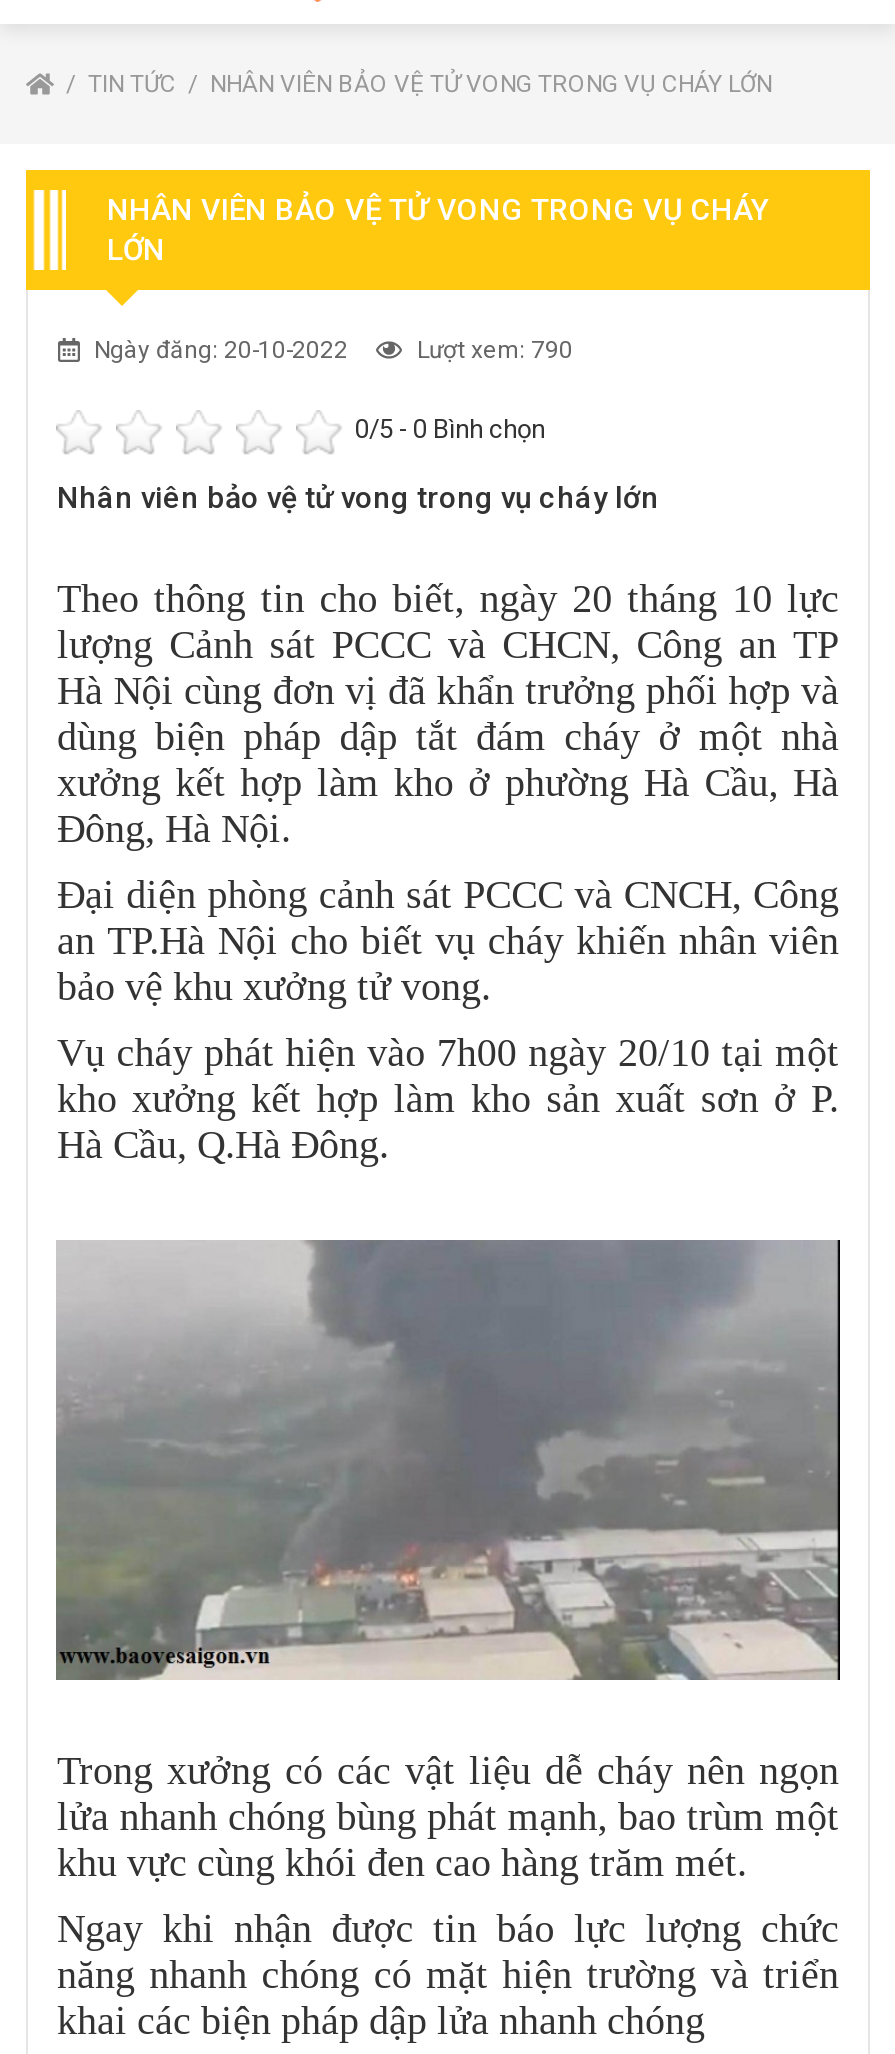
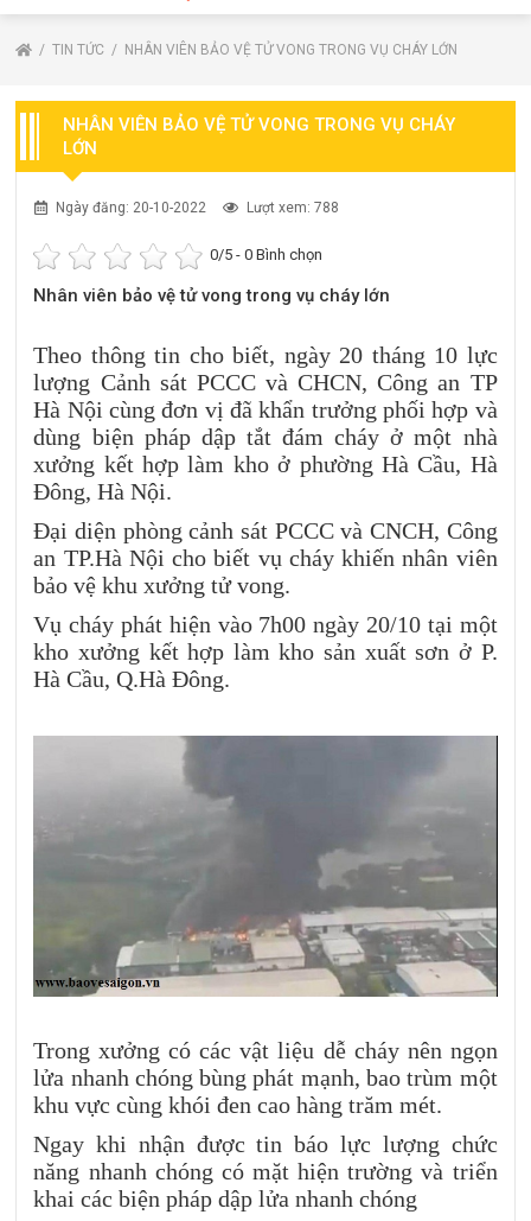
[411,337,573,365] Lượt xem: 790 -> [243,200,339,216] Lượt xem: 788

